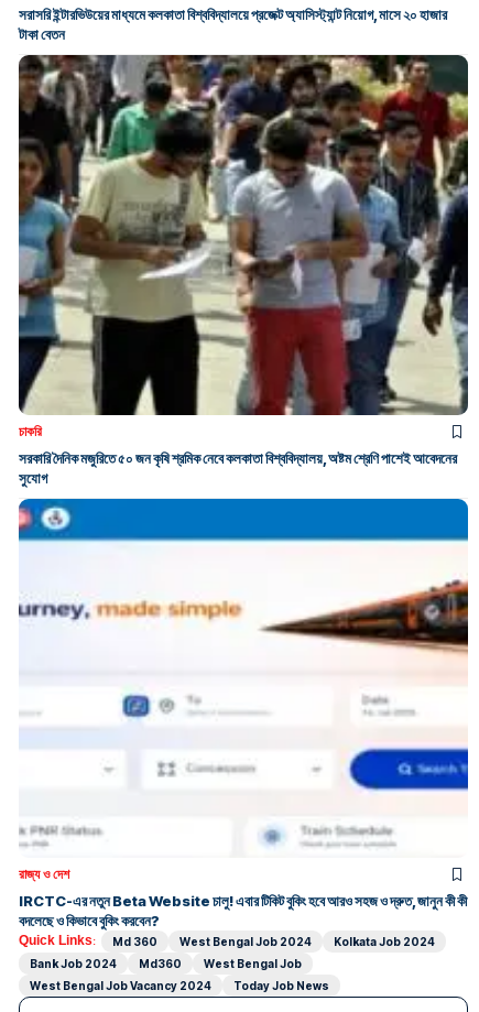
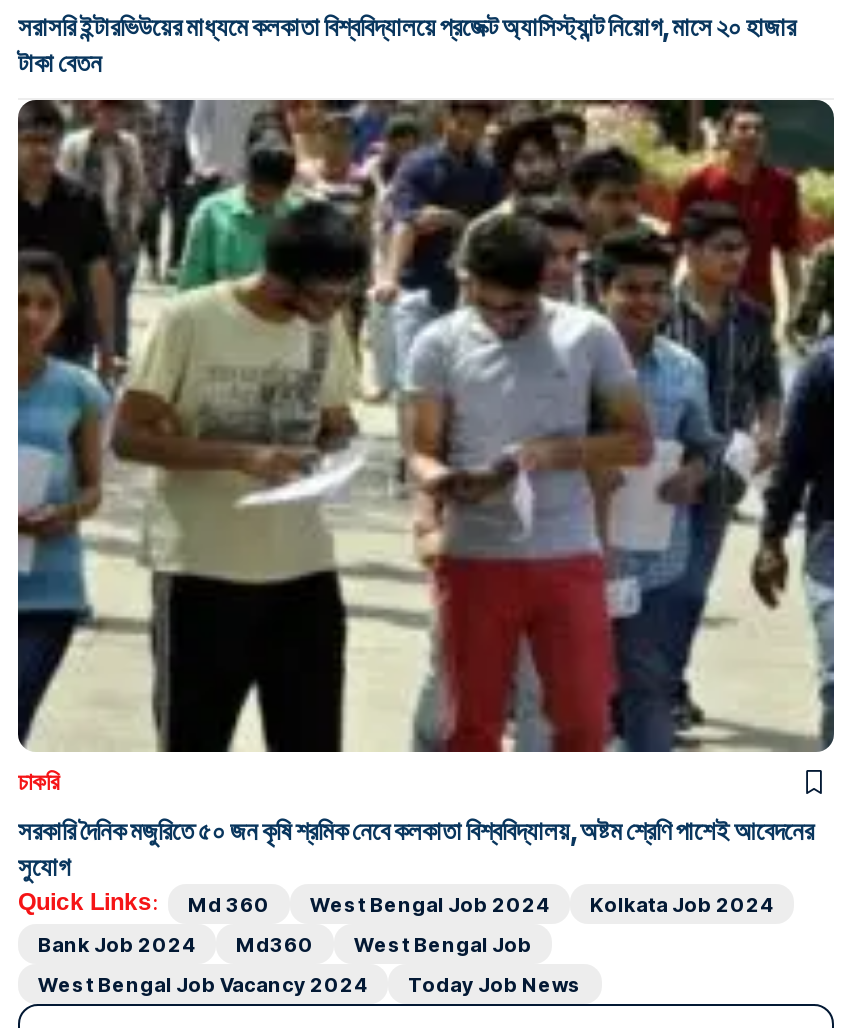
[18,498,469,930] [image] | রাজ্য ও দেশ | IRCTC-এর নতুন Beta Website চালু! এবার টিকিট বুকিং হবে আরও সহজ ও দ্রুত, জানুন কী কী | বদলেছে ও কিভাবে বুকিং করবেন? -> none

